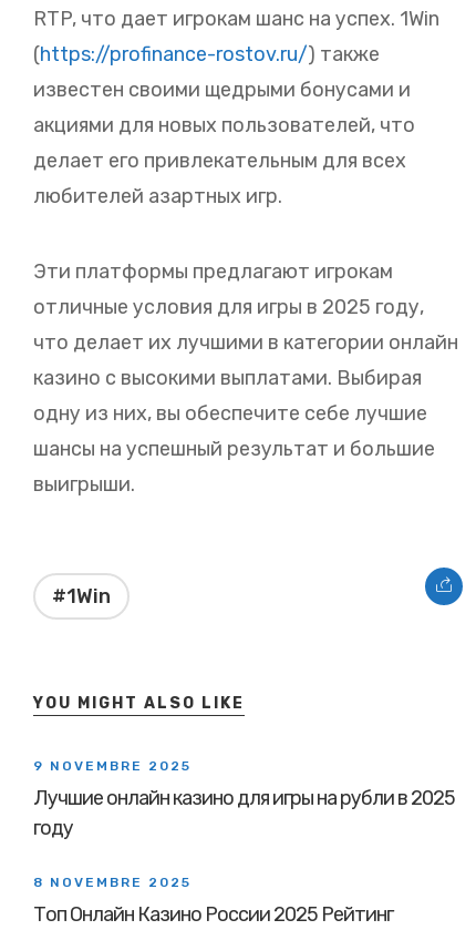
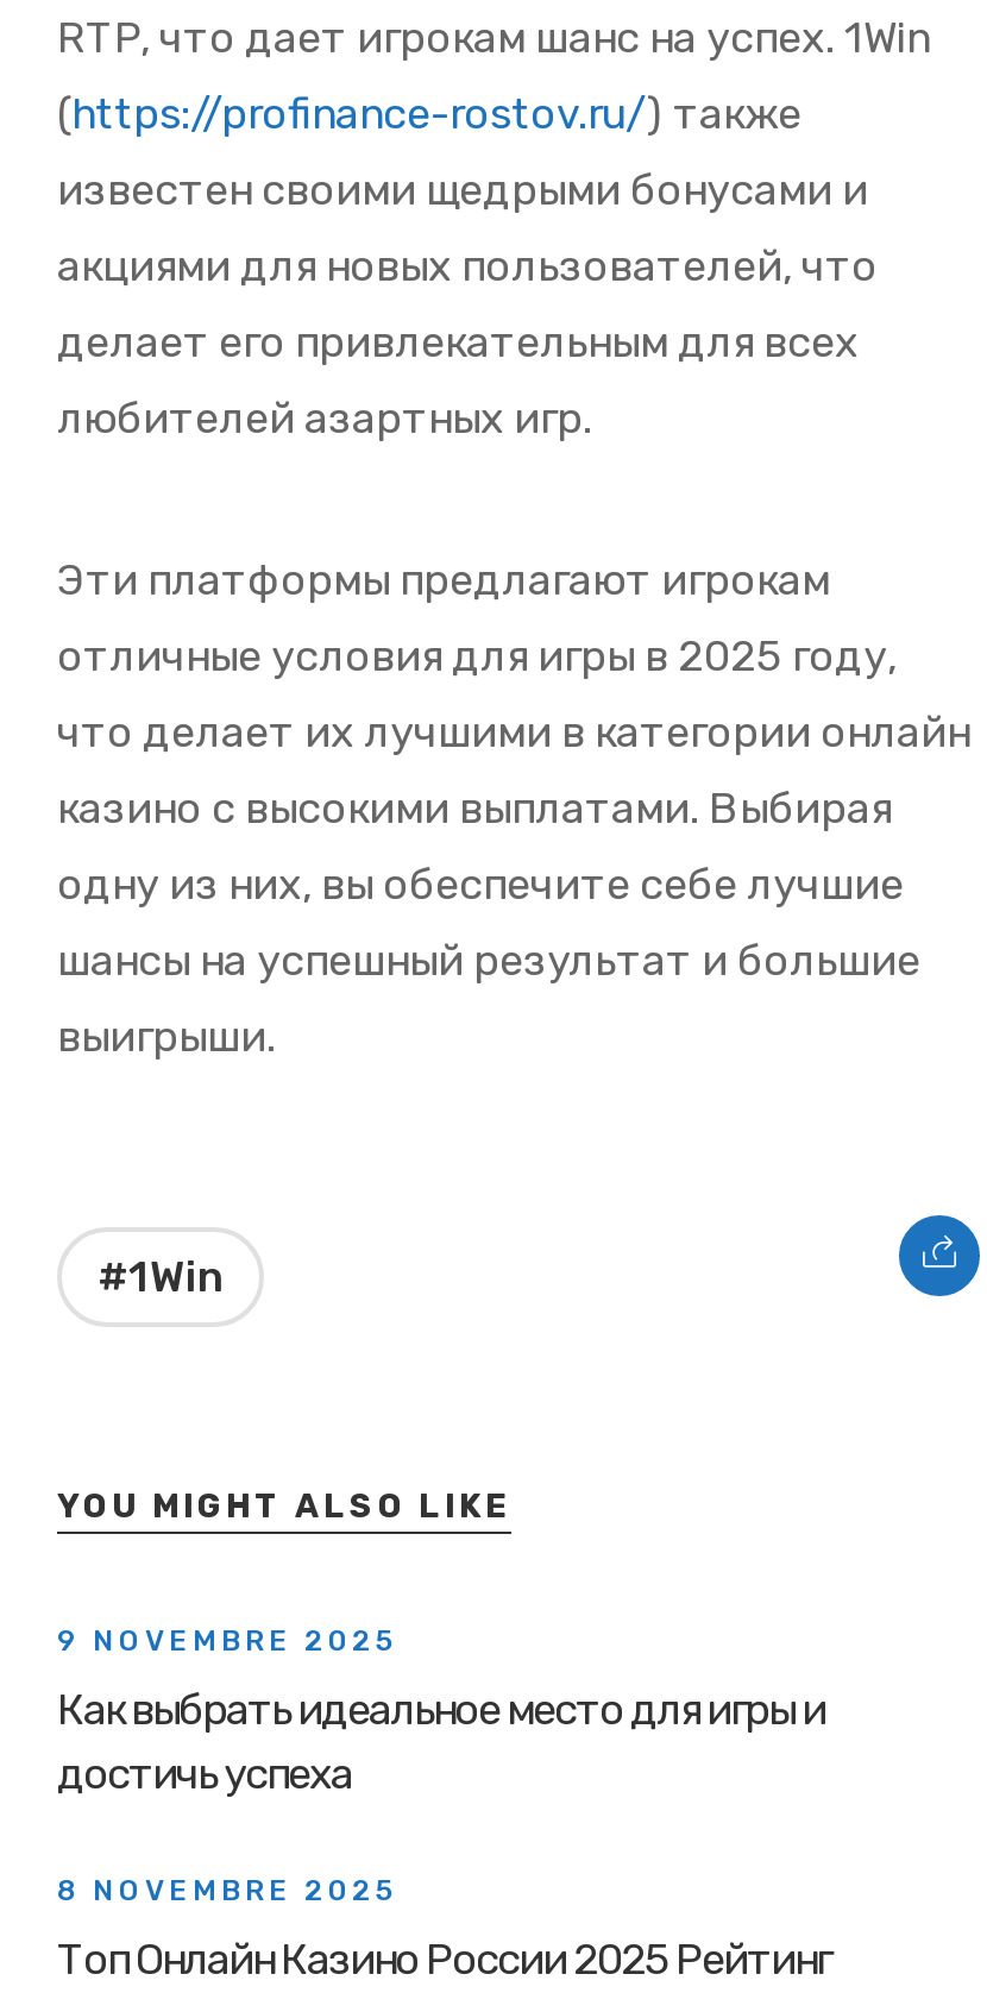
[33,786,455,840] Лучшие онлайн казино для игры на рубли в 2025 | году -> [57,1683,825,1800] Как выбрать идеальное место для игры и | достичь успеха

